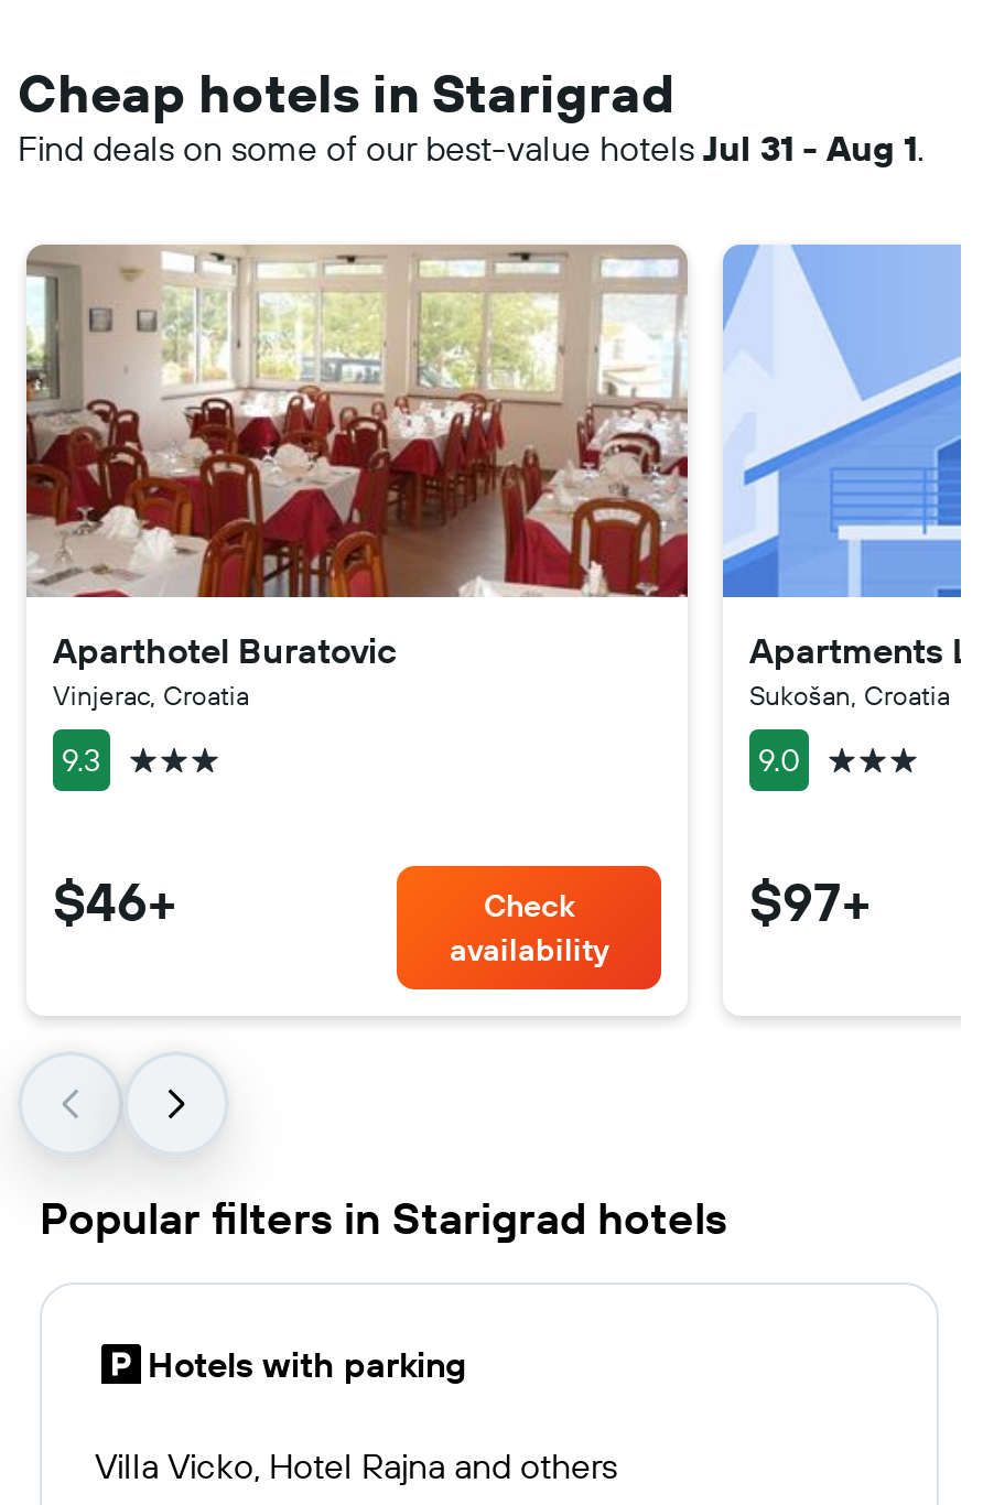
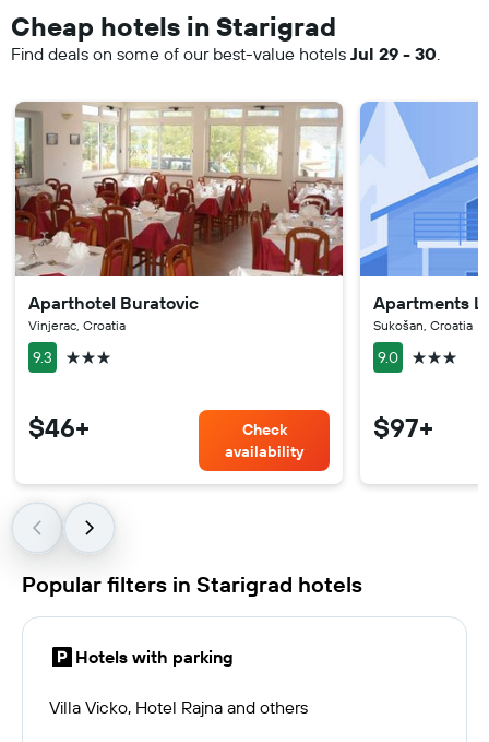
[18,126,923,170] Find deals on some of our best-value hotels Jul 31 - Aug 1. -> [11,43,440,64] Find deals on some of our best-value hotels Jul 29 - 30.

